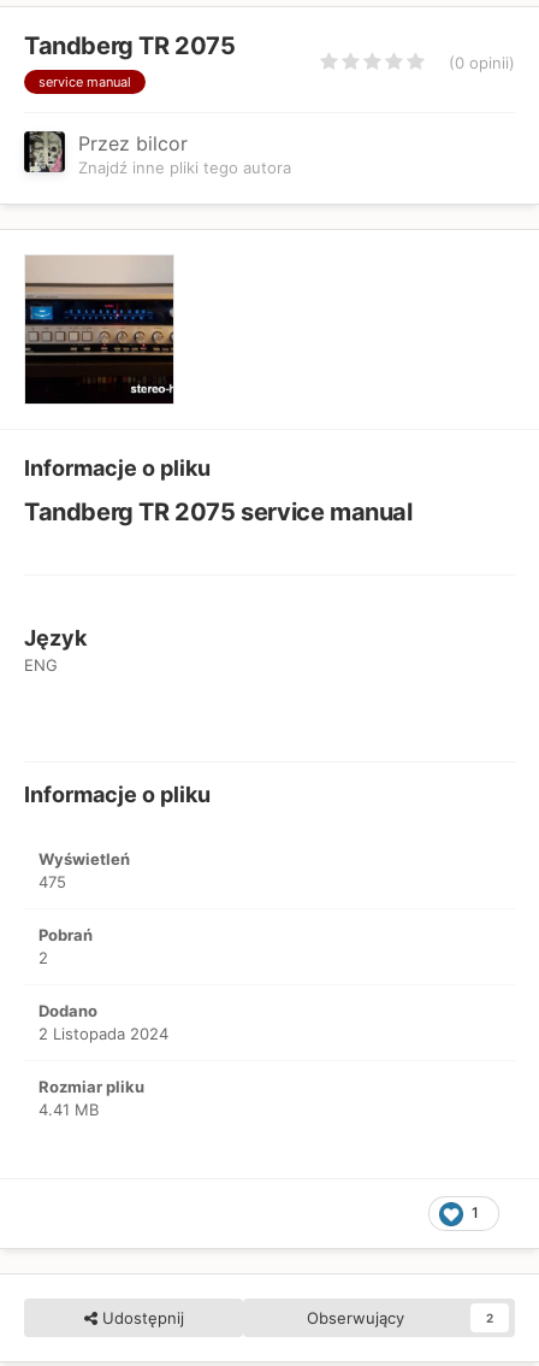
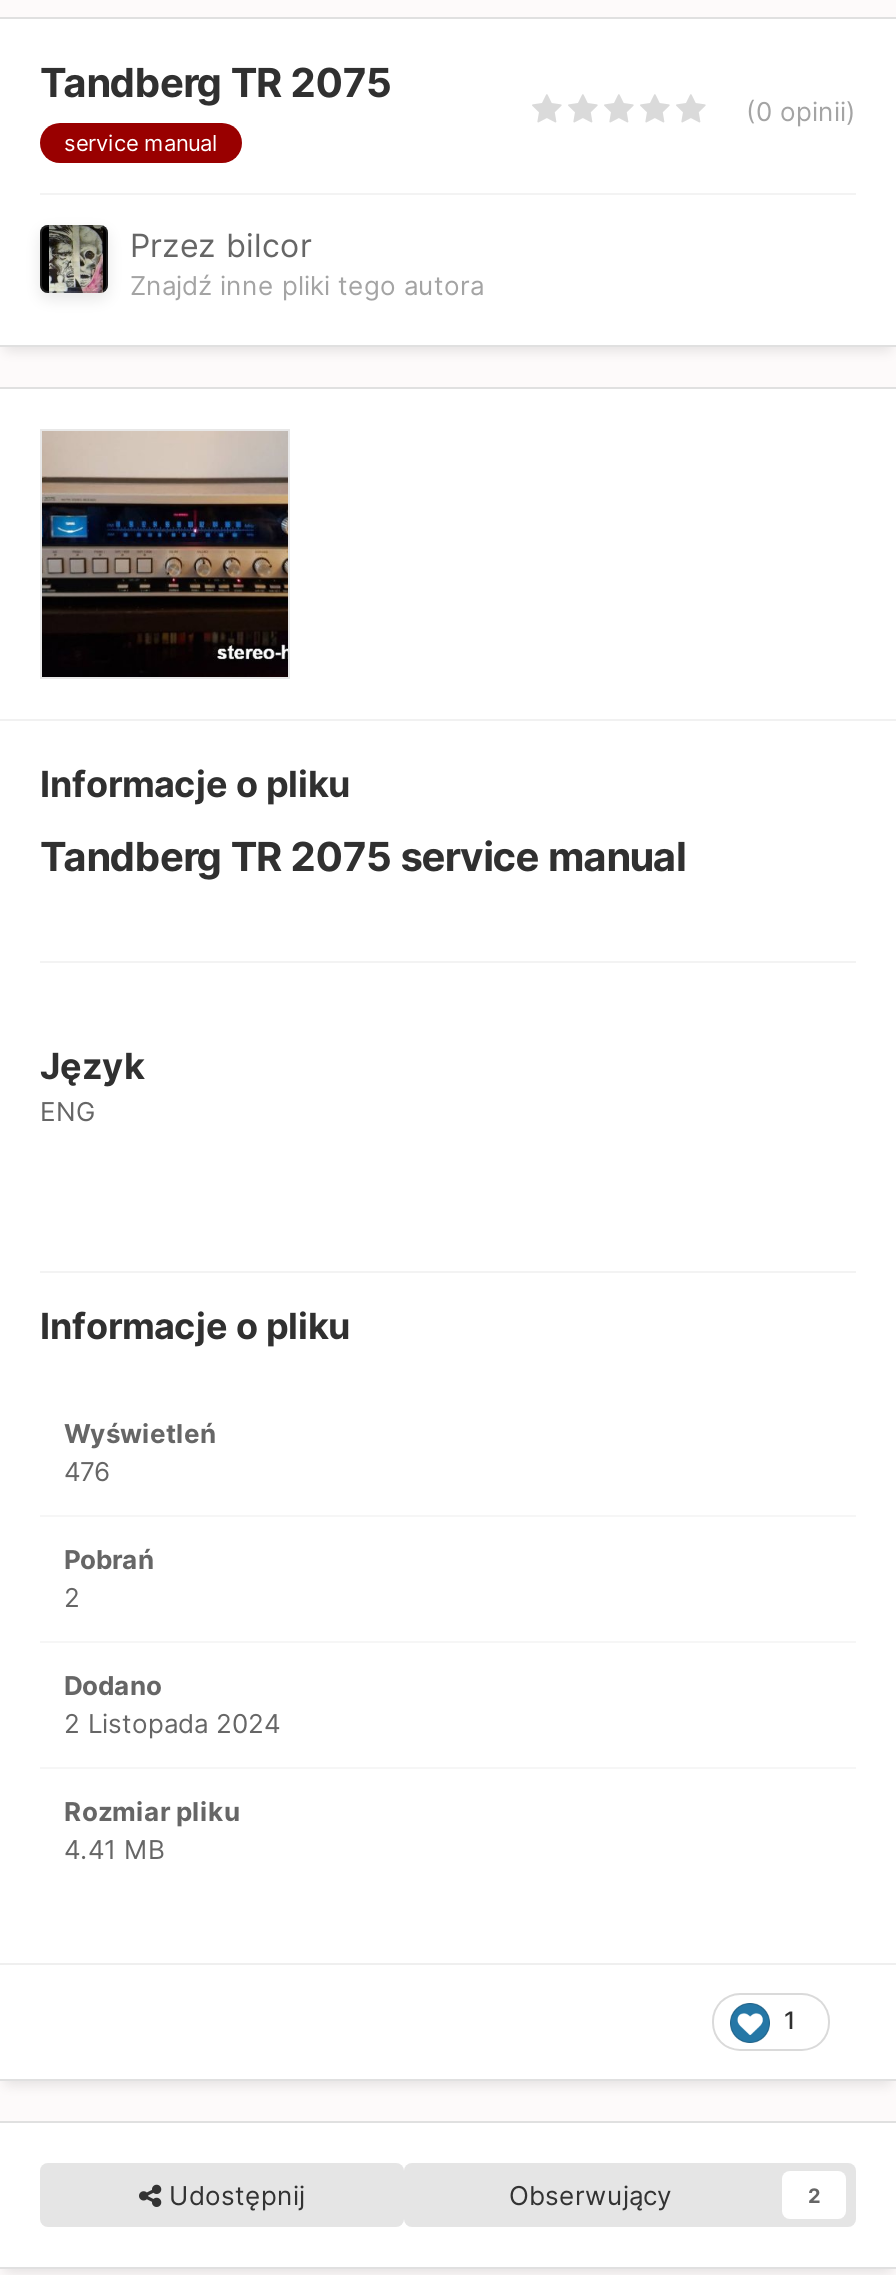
[38,872,66,892] 475 -> [64,1456,110,1488] 476

